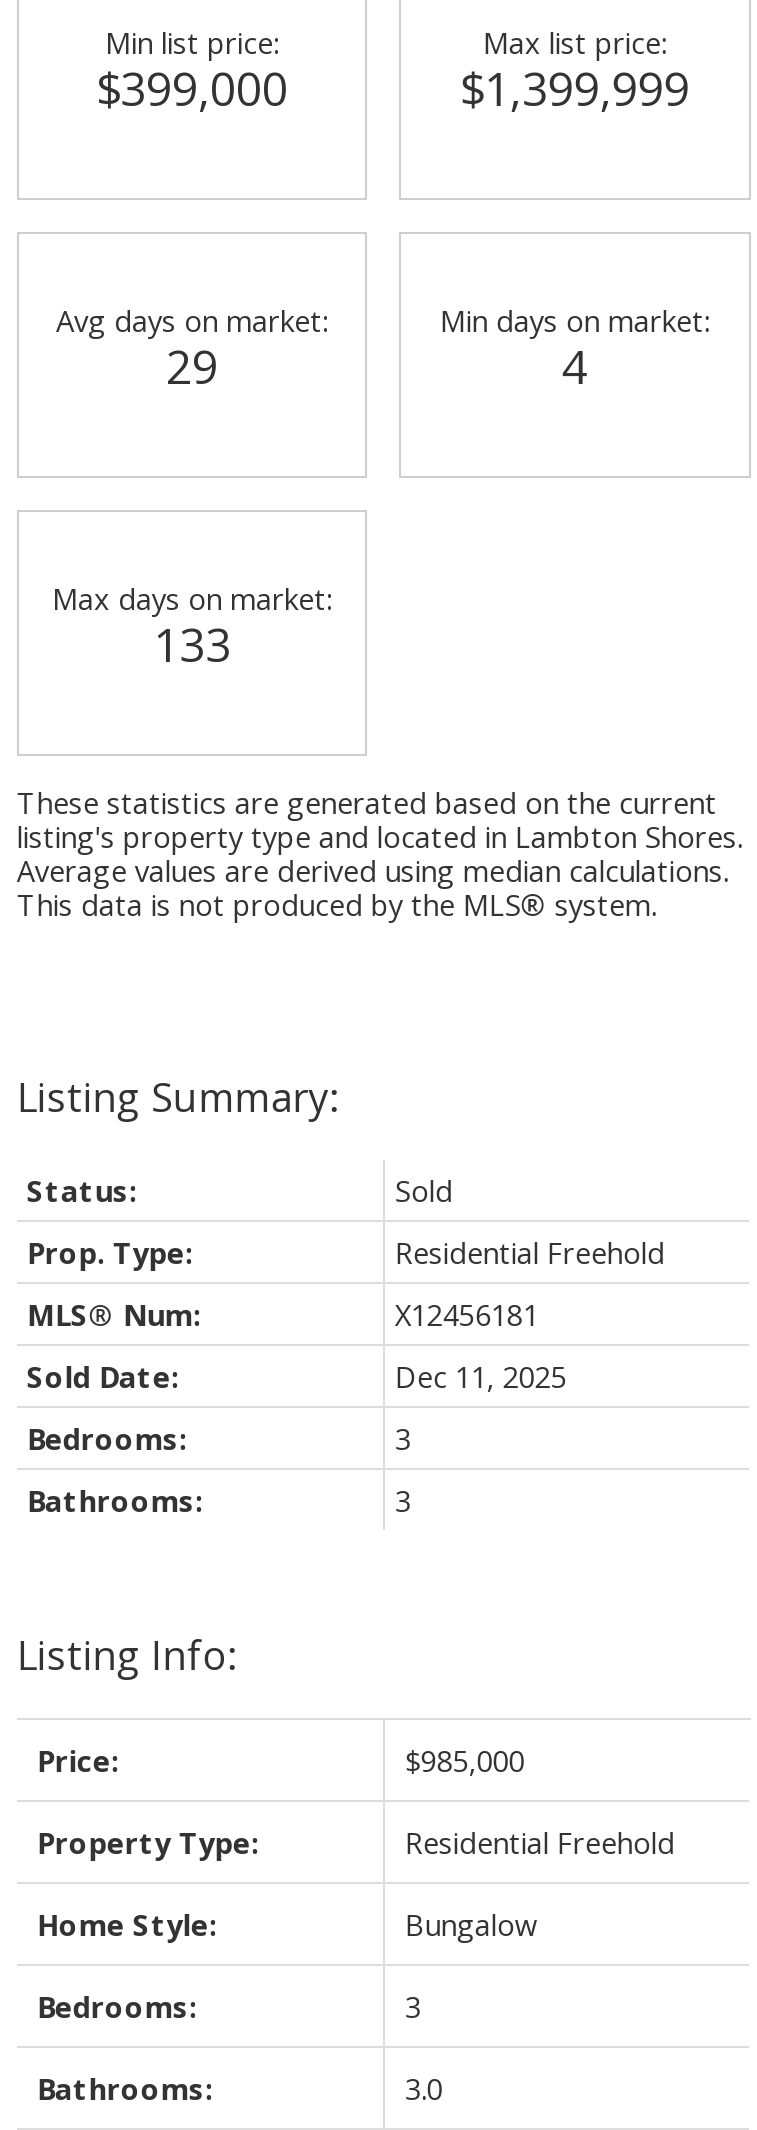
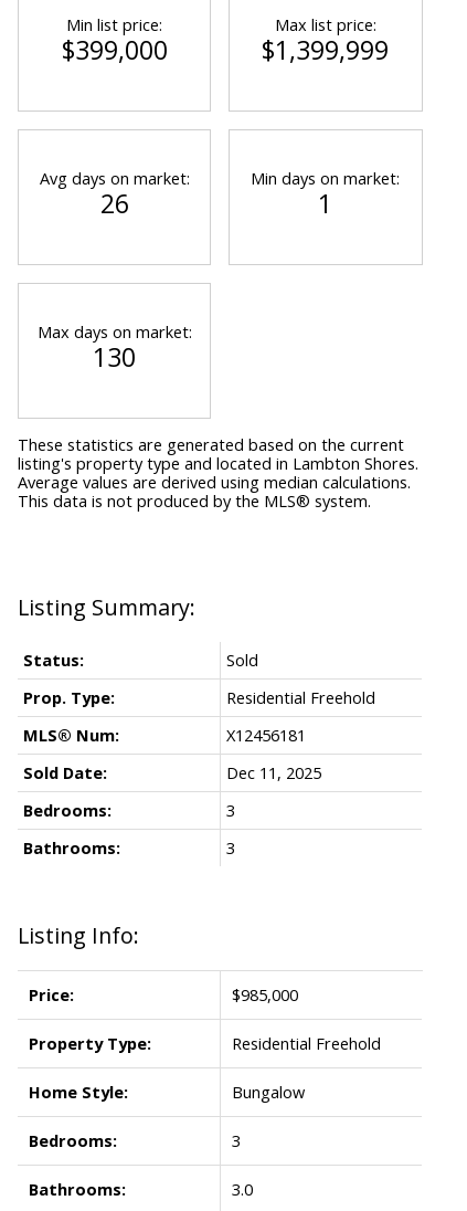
[166,334,218,398] 29 -> [100,186,129,221] 26
[562,334,588,398] 4 -> [318,186,333,221] 1
[153,612,231,676] 133 -> [93,339,136,374] 130

